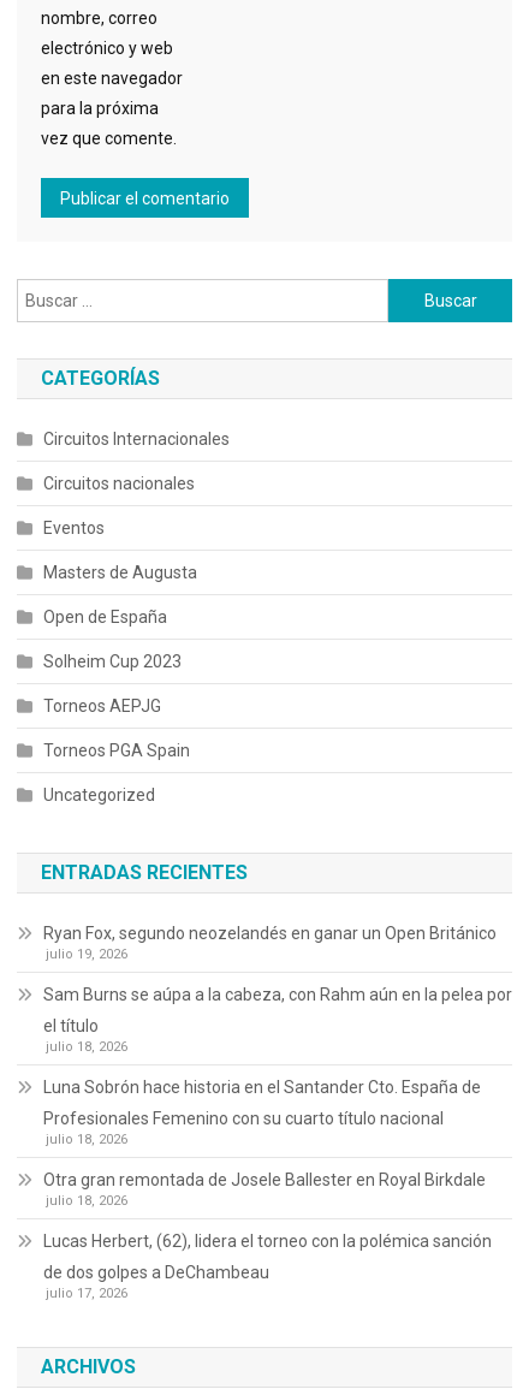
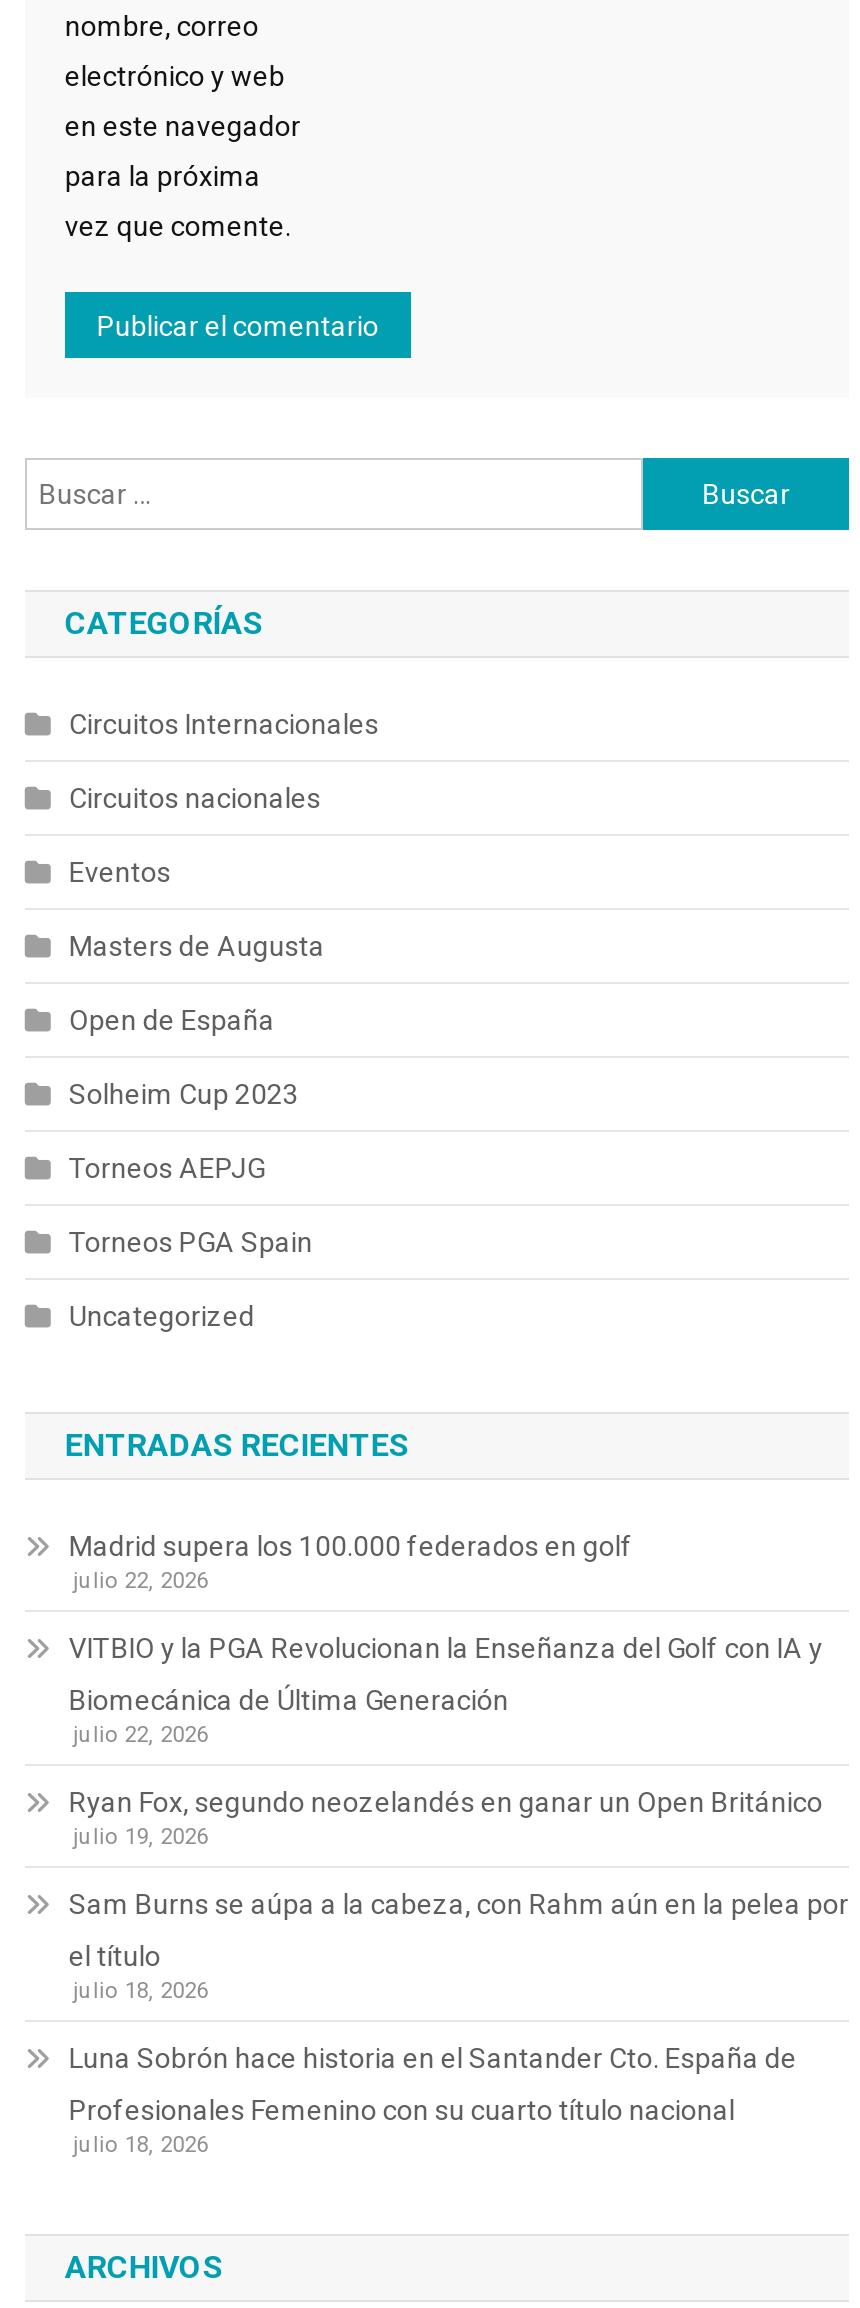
none -> [69,1530,823,1748] Madrid supera los 100.000 federados en golf | julio 22, 2026 | VITBIO y la PGA Revolucionan la Enseñanza del Golf con IA y | Biomecánica de Última Generación | julio 22, 2026
moved [43,924,512,1147] -> [69,1786,849,2158]: Ryan Fox, segundo neozelandés en ganar un Open Británico | julio 19, 2026 | Sam Burns se aúpa a la cabeza, con Rahm aún en la pelea por | el título | julio 18, 2026 | Luna Sobrón hace historia en el Santander Cto. España de | Profesionales Femenino con su cuarto título nacional | julio 18, 2026
[43,1170,492,1301] Otra gran remontada de Josele Ballester en Royal Birkdale | julio 18, 2026 | Lucas Herbert, (62), lidera el torneo con la polémica sanción | de dos golpes a DeChambeau | julio 17, 2026 -> none

